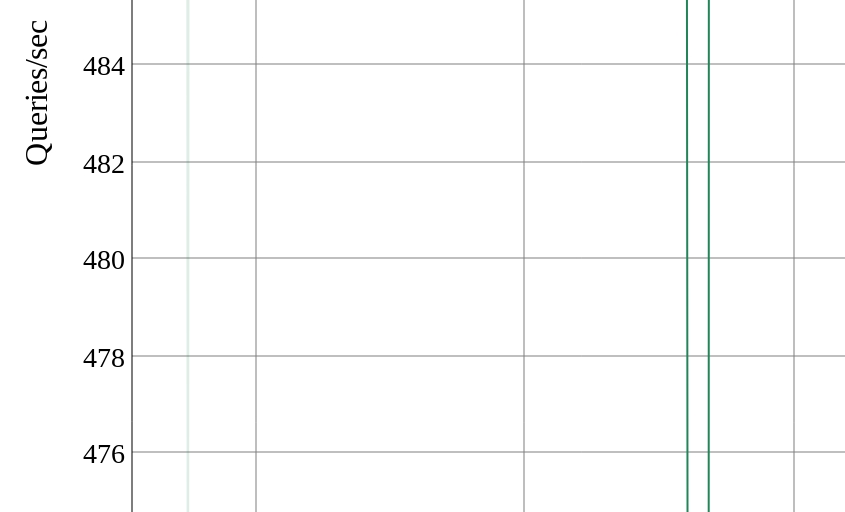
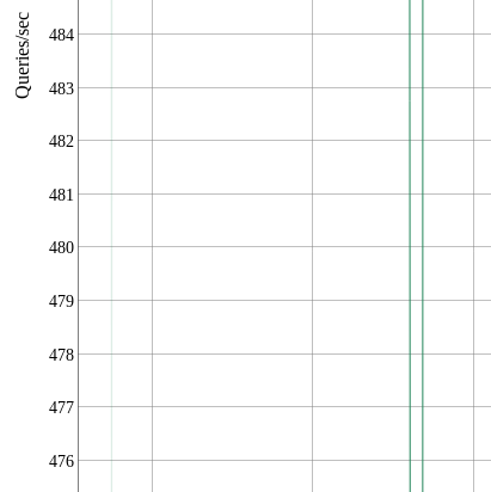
none -> [49,80,74,98] 483
none -> [49,186,74,204] 481
none -> [49,293,74,311] 479
none -> [49,399,74,417] 477

